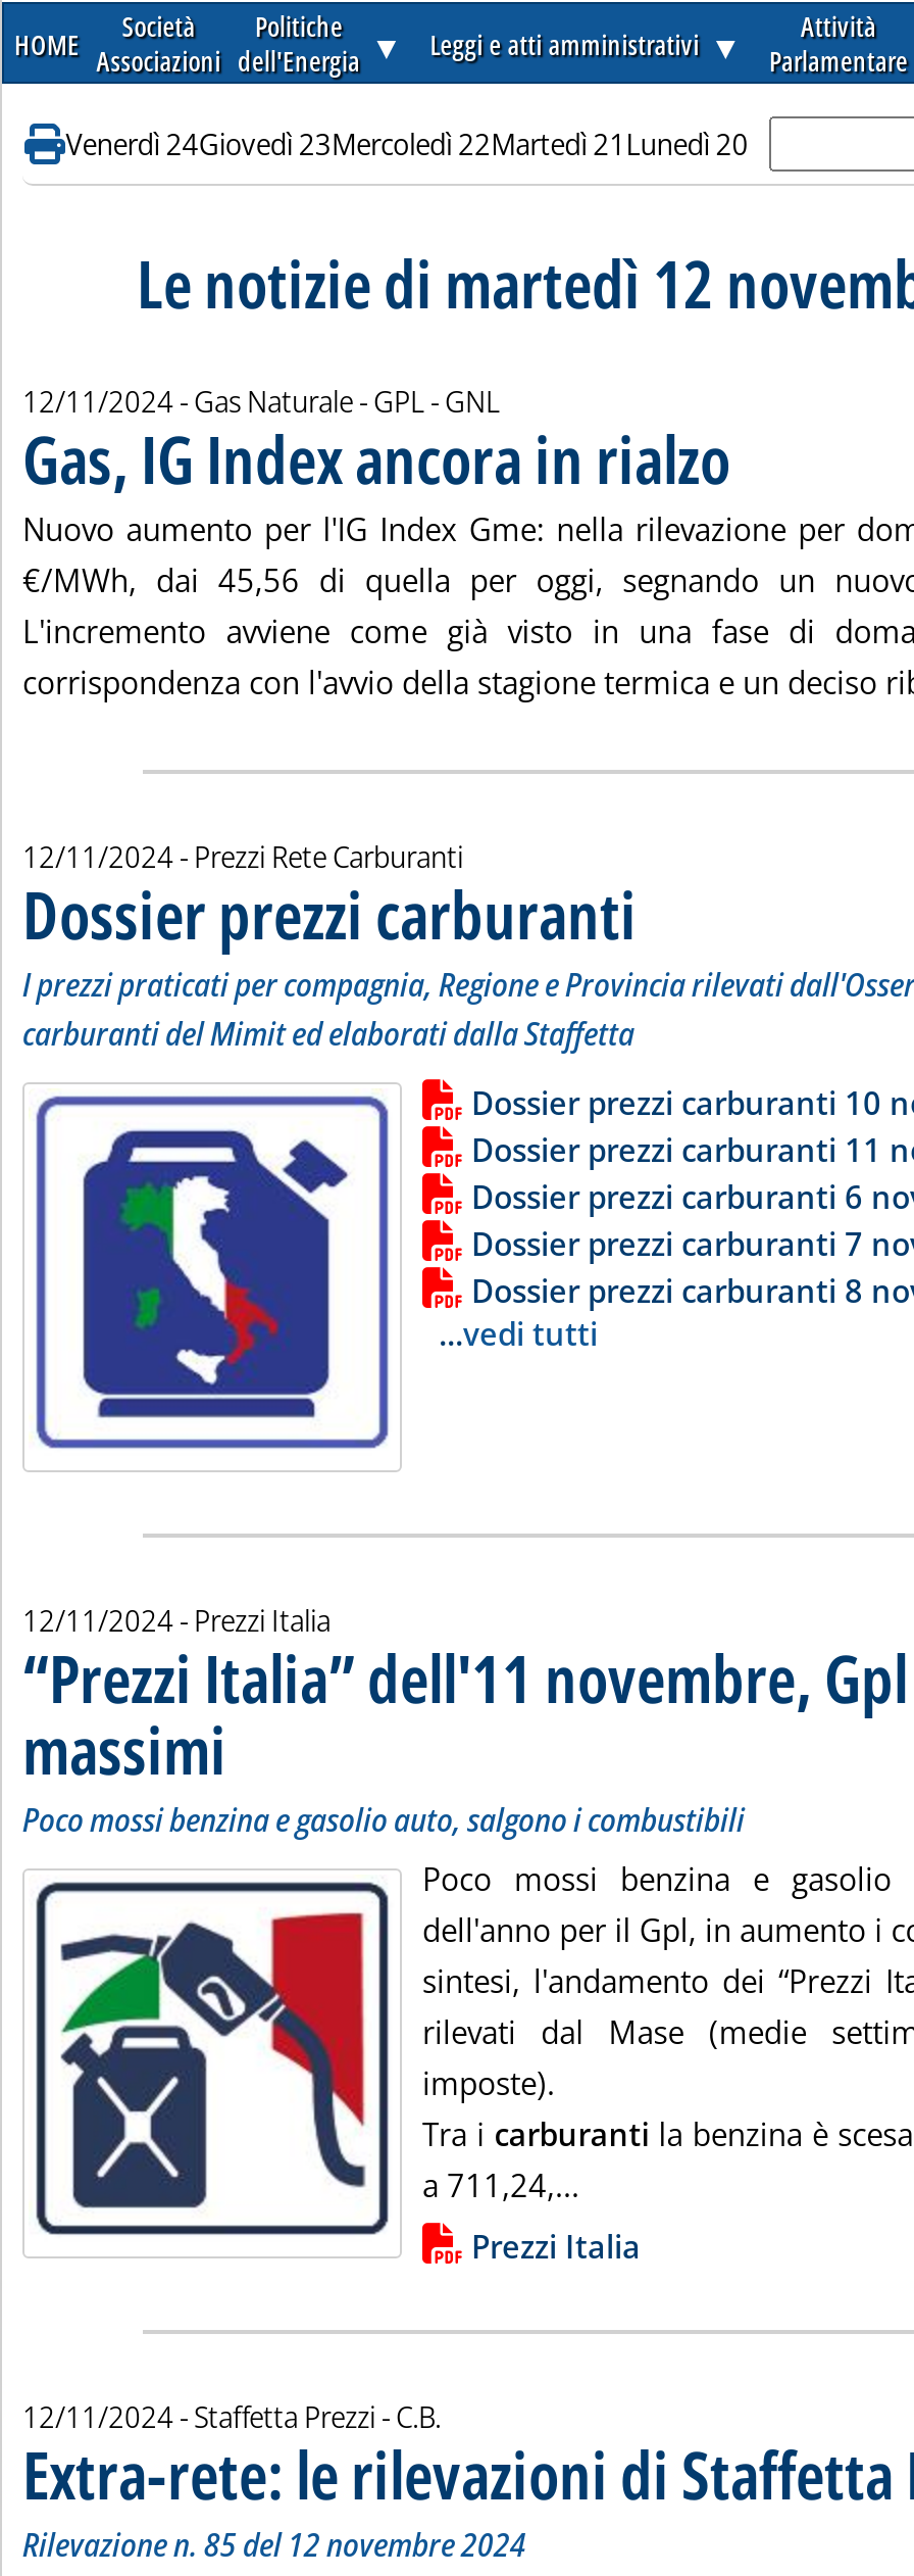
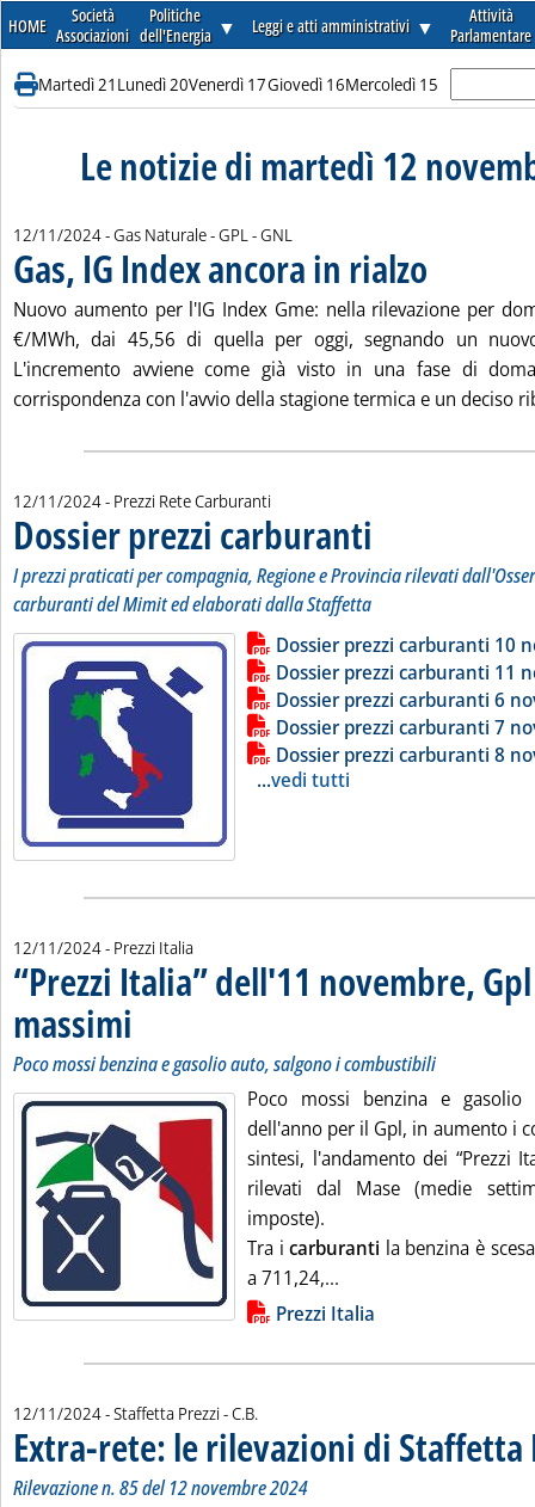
[66,125,748,163] Venerdì 24Giovedì 23Mercoledì 22Martedì 21 Lunedì 20 -> [38,73,438,96] Martedì 21Lunedì 20Venerdì 17Giovedì 16 Mercoledì 15

